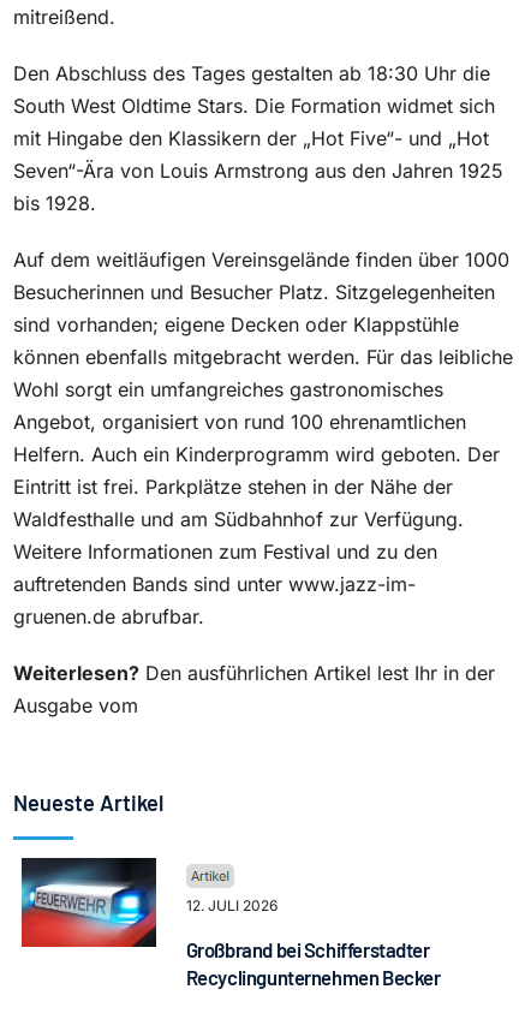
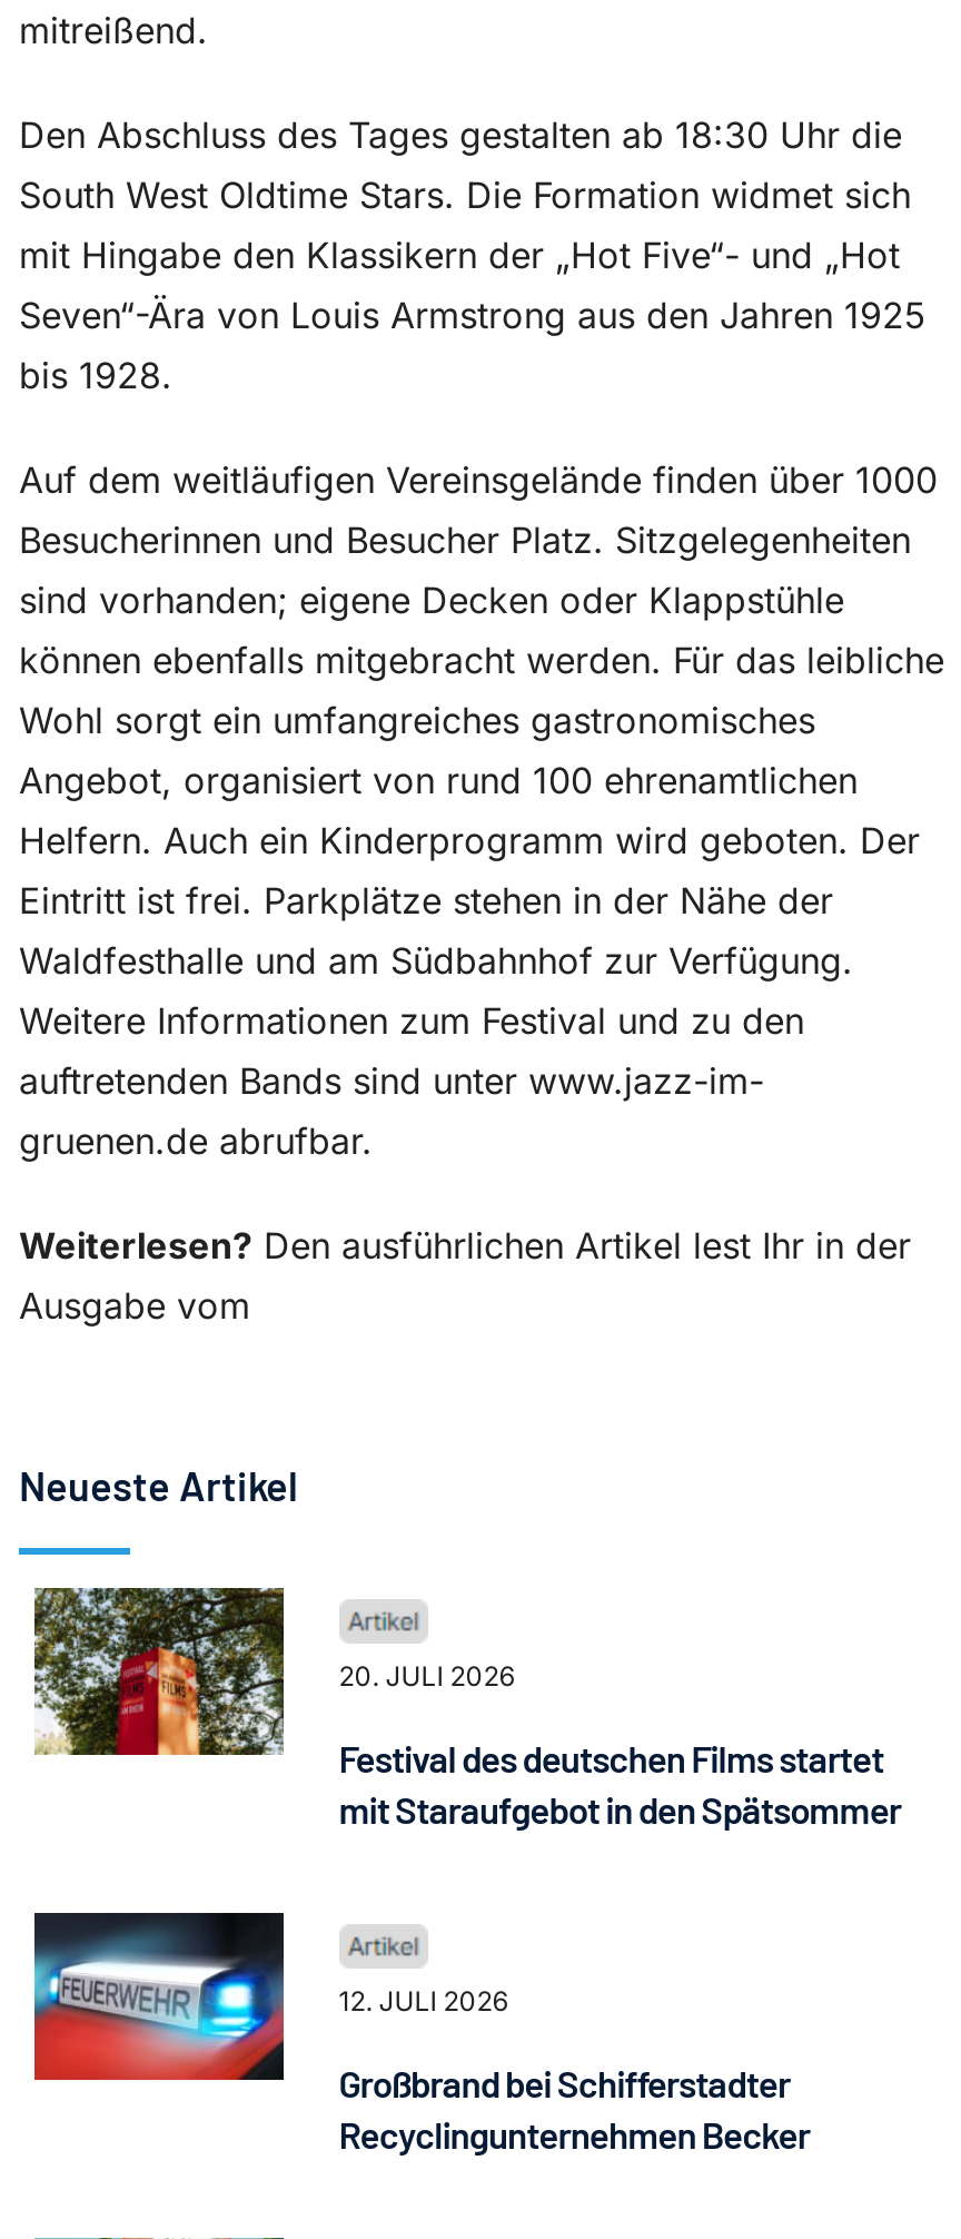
none -> [32,1585,901,1832] [image] | 20. JULI 2026 | Festival des deutschen Films startet | mit Staraufgebot in den Spätsommer

